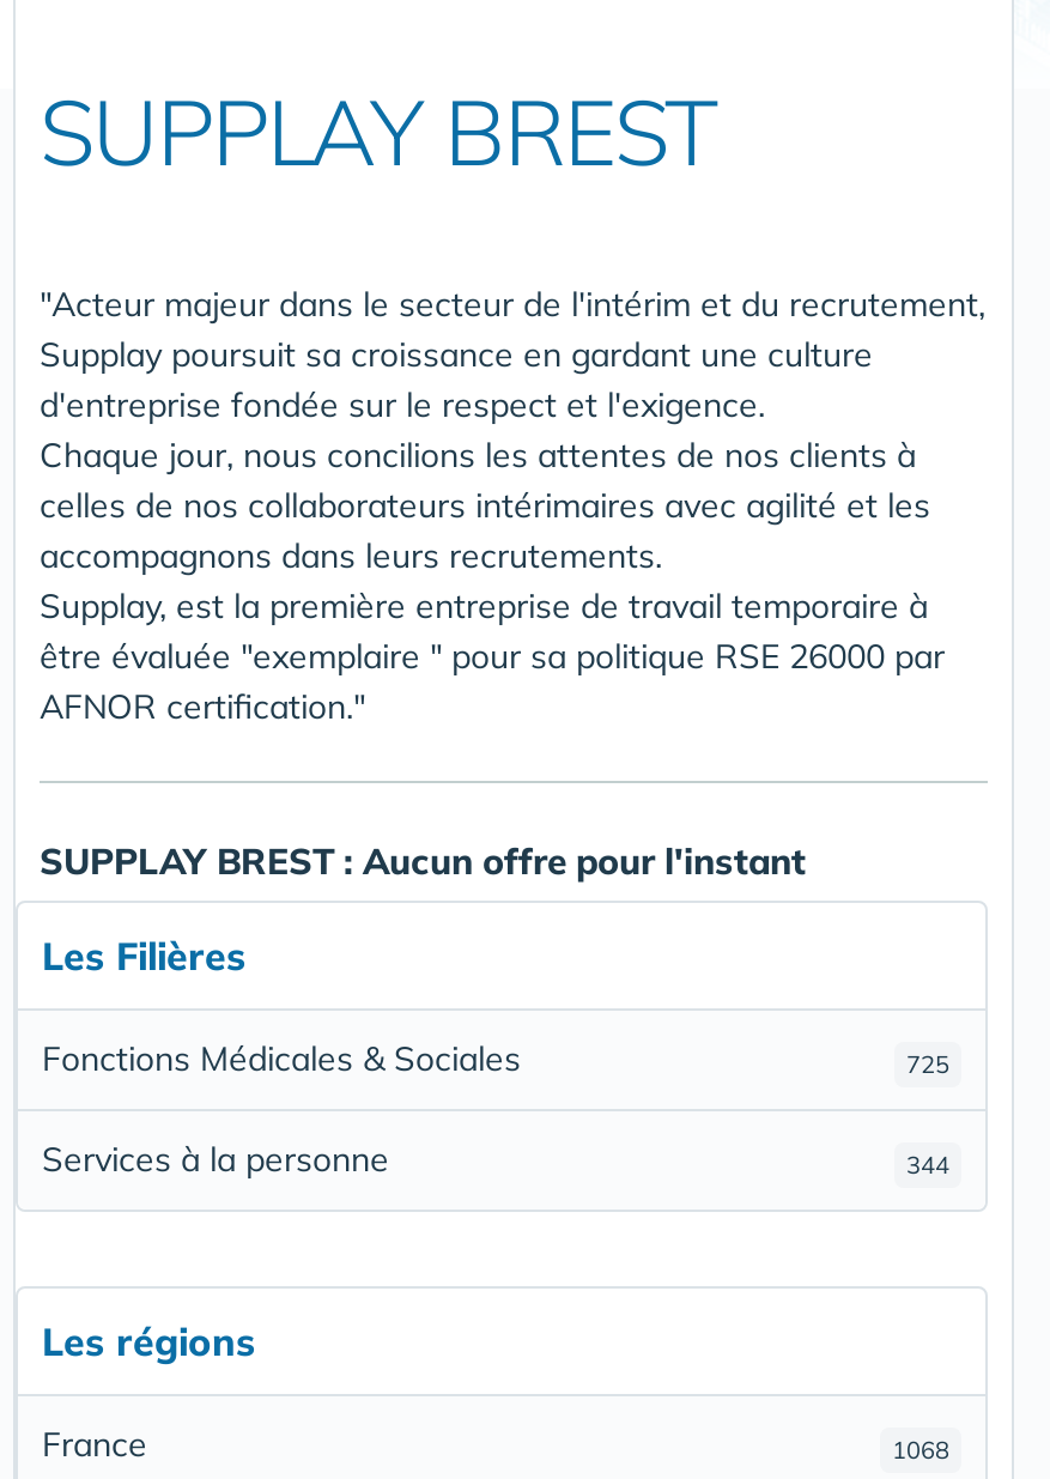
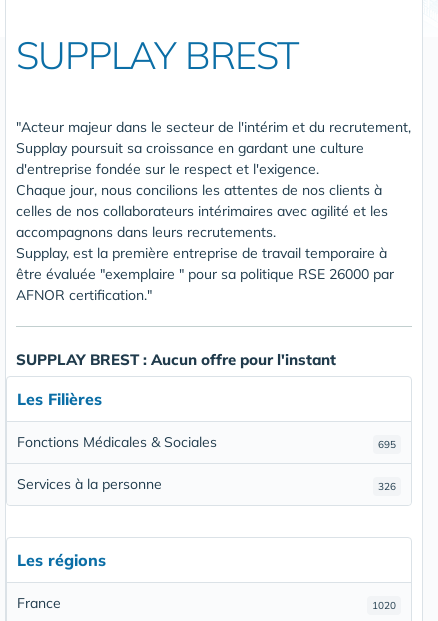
[906,1049,949,1080] 725 -> [378,438,396,451] 695
[906,1149,949,1180] 344 -> [378,480,396,493] 326
[892,1434,949,1465] 1068 -> [372,599,396,612] 1020

